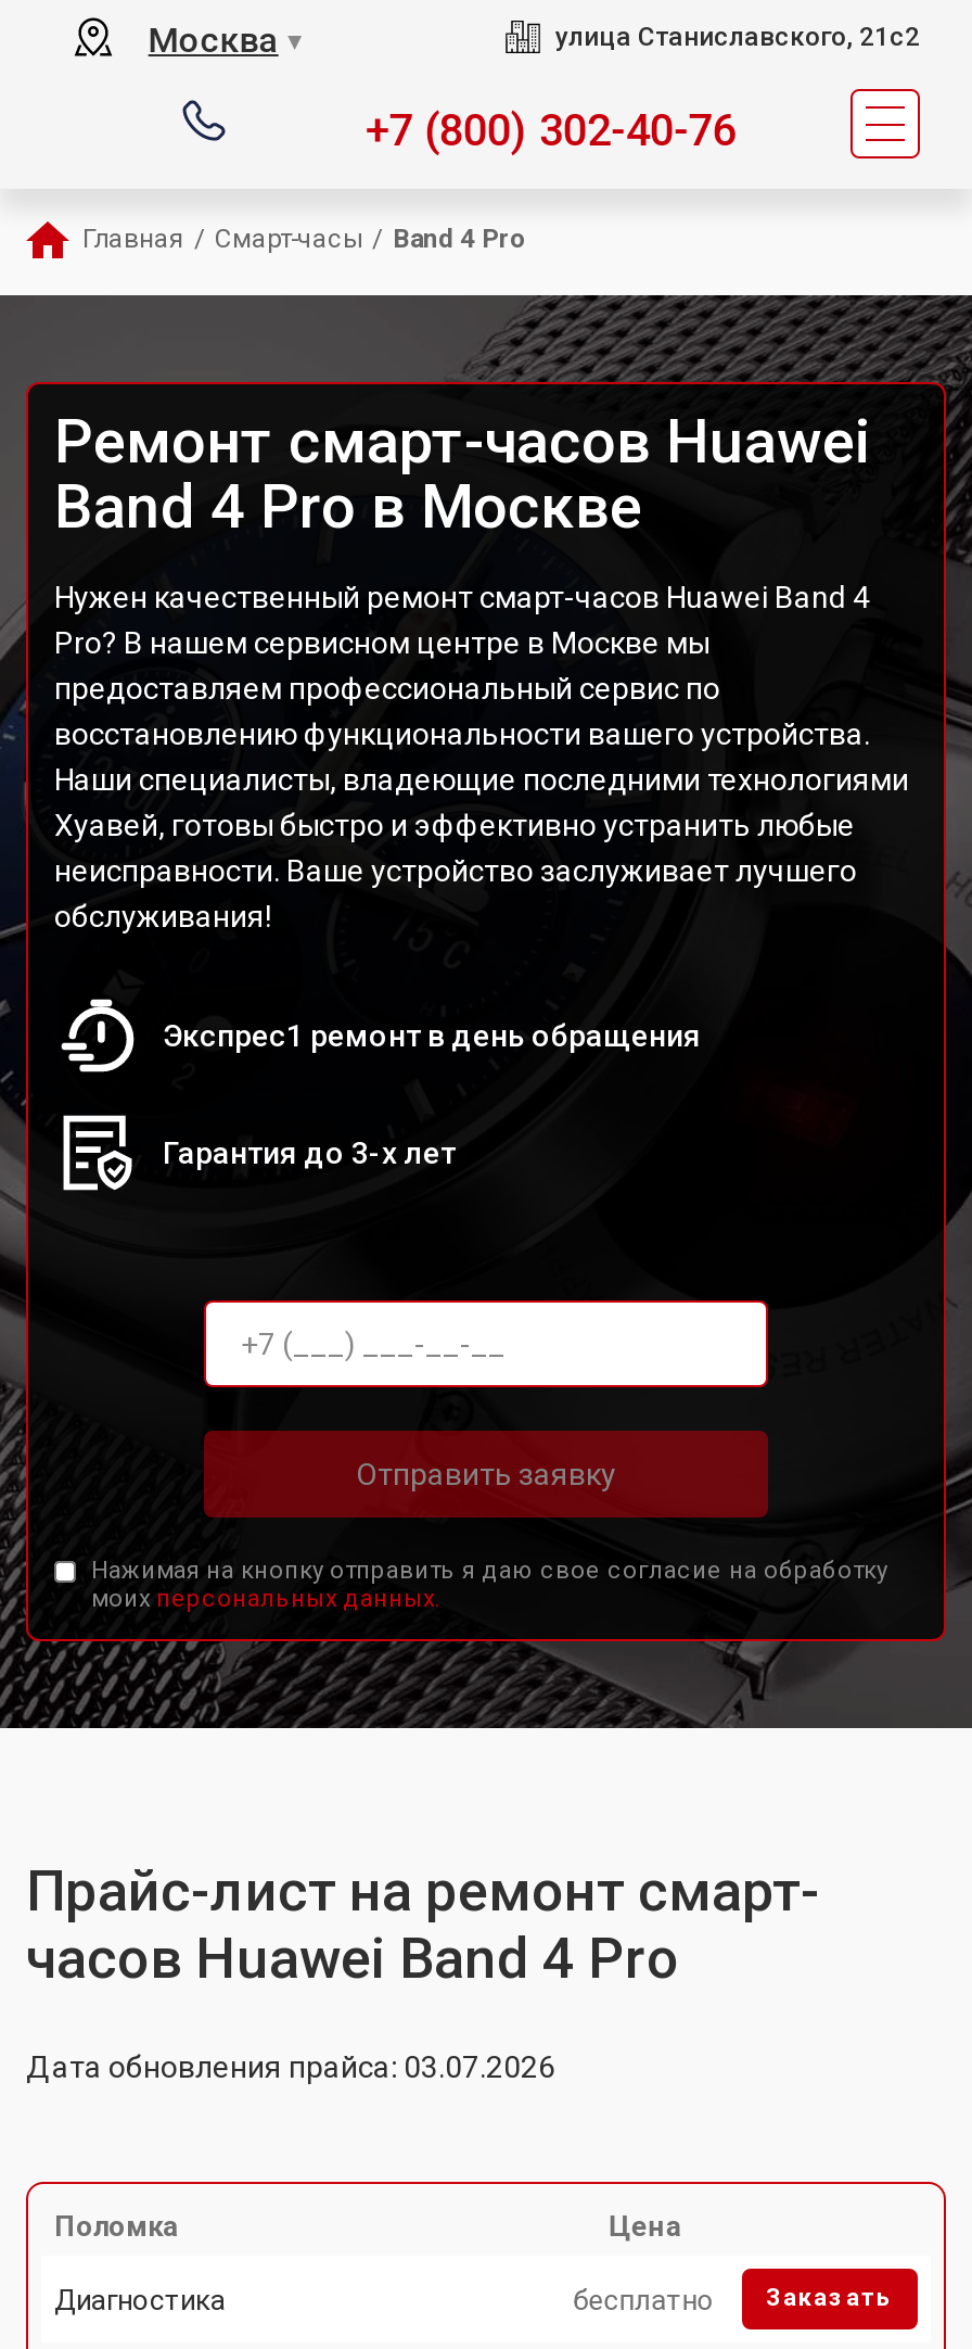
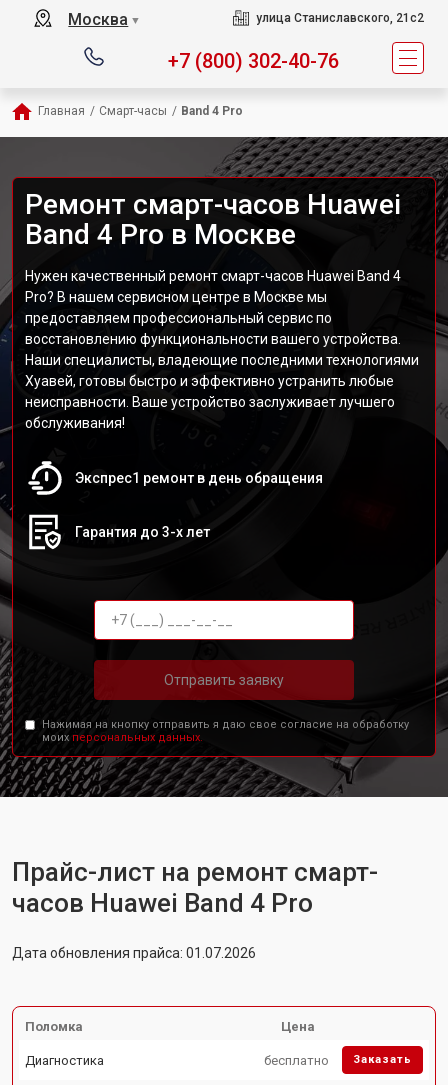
[26,2049,555,2084] Дата обновления прайса: 03.07.2026 -> [12,945,256,961] Дата обновления прайса: 01.07.2026

